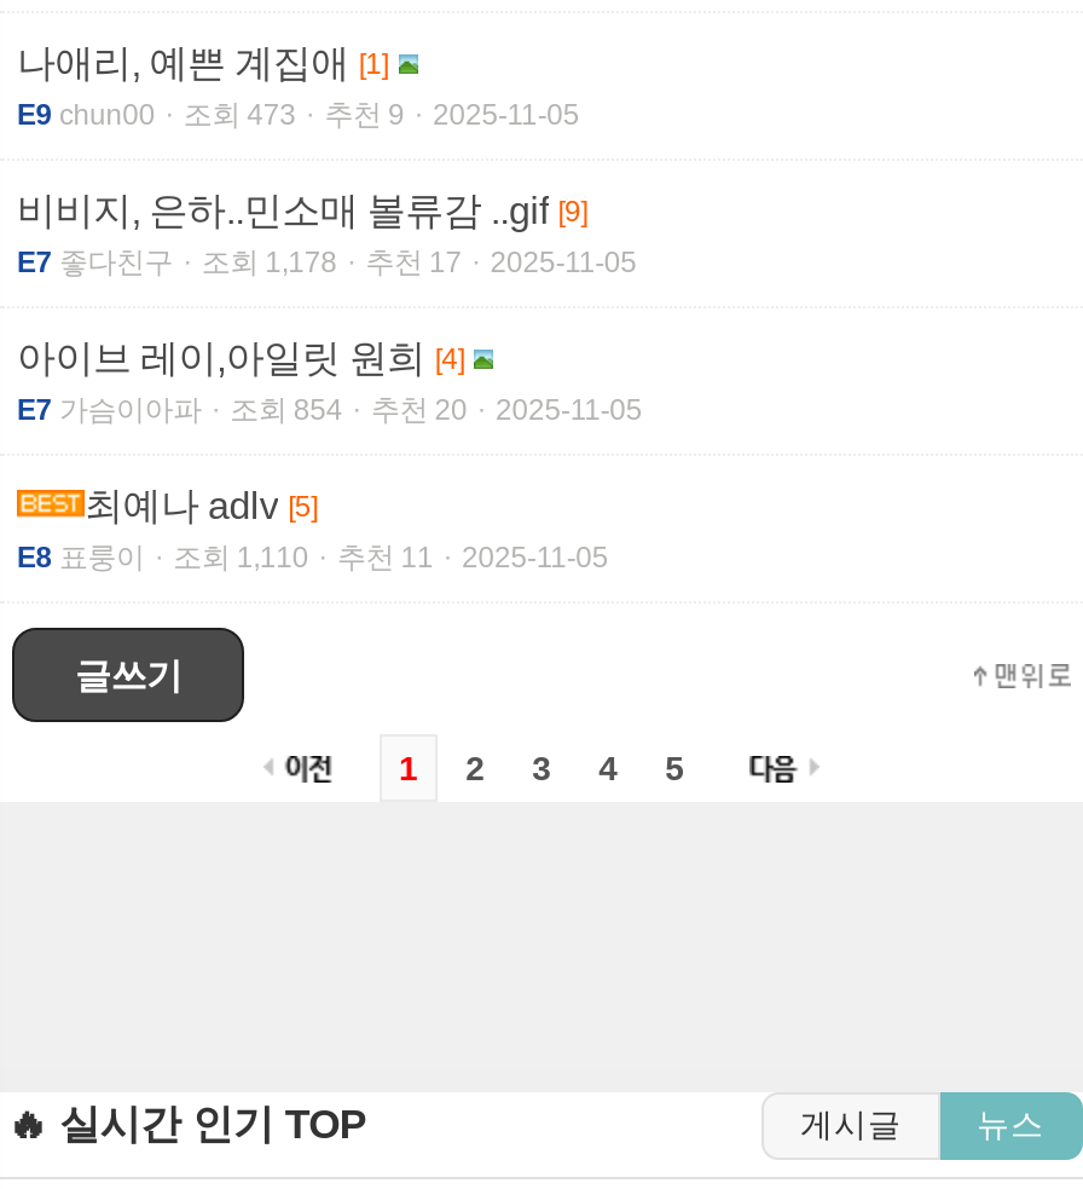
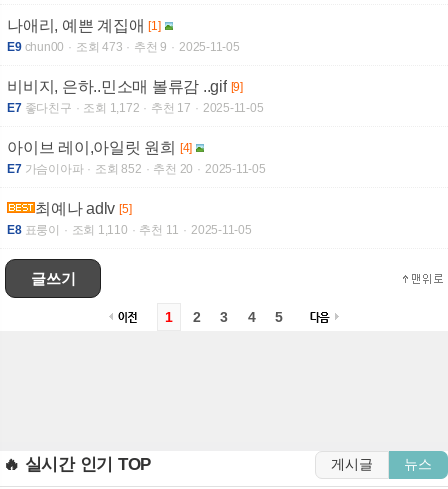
[201,247,337,280] 조회 1,178 -> [83,101,139,115] 조회 1,172
[17,394,642,428] E7 가슴이아파 조회 854 추천 20 2025-11-05 -> [7,162,266,176] E7 가슴이아파 조회 852 추천 20 2025-11-05

